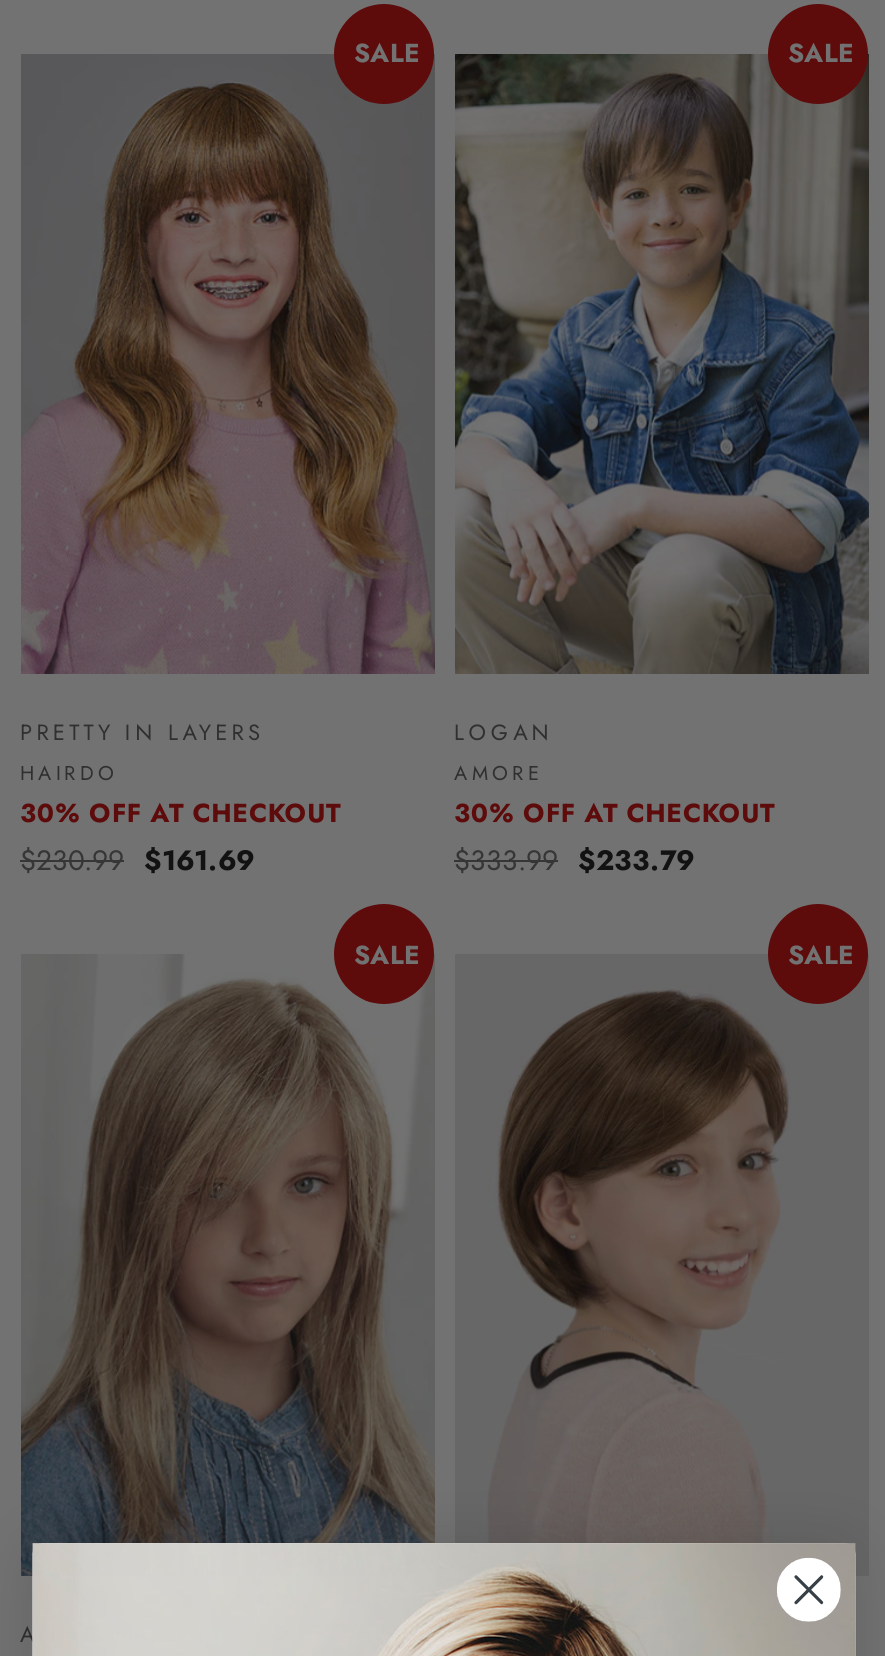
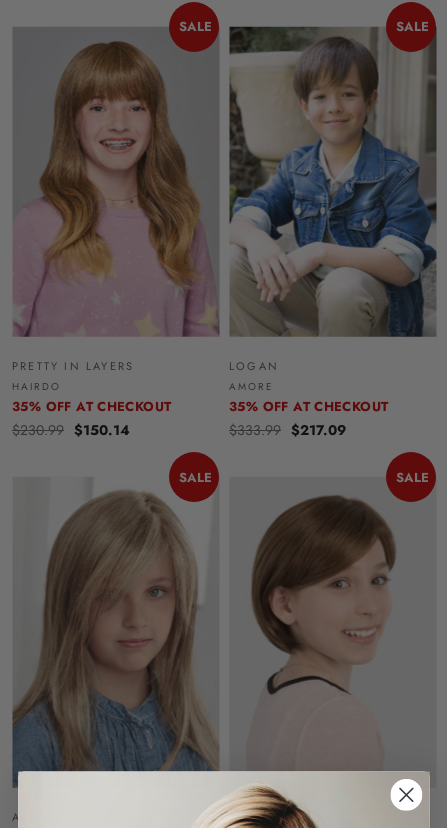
[20,794,341,832] 30% OFF AT CHECKOUT -> [12,397,171,416] 35% OFF AT CHECKOUT
[454,794,775,832] 30% OFF AT CHECKOUT -> [229,397,388,416] 35% OFF AT CHECKOUT
[20,840,254,880] $230.99 $161.69 -> [12,420,130,440] $230.99 $150.14
[454,840,694,880] $333.99 $233.79 -> [229,420,346,440] $333.99 $217.09

